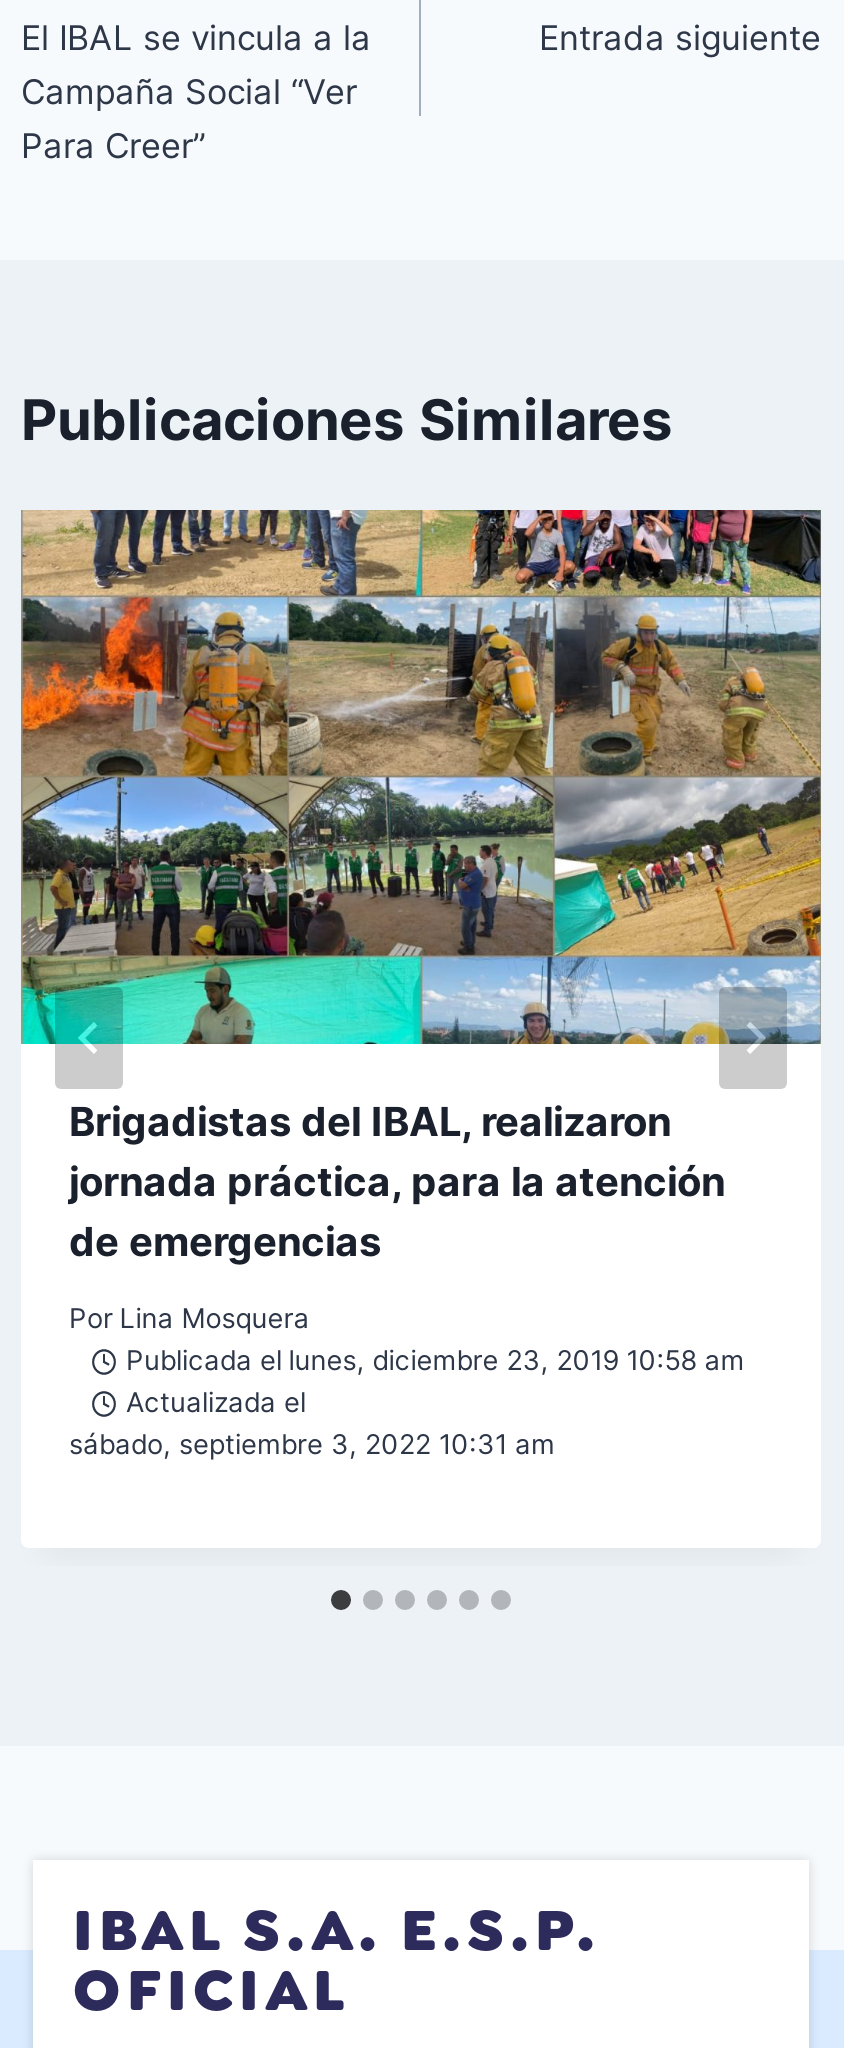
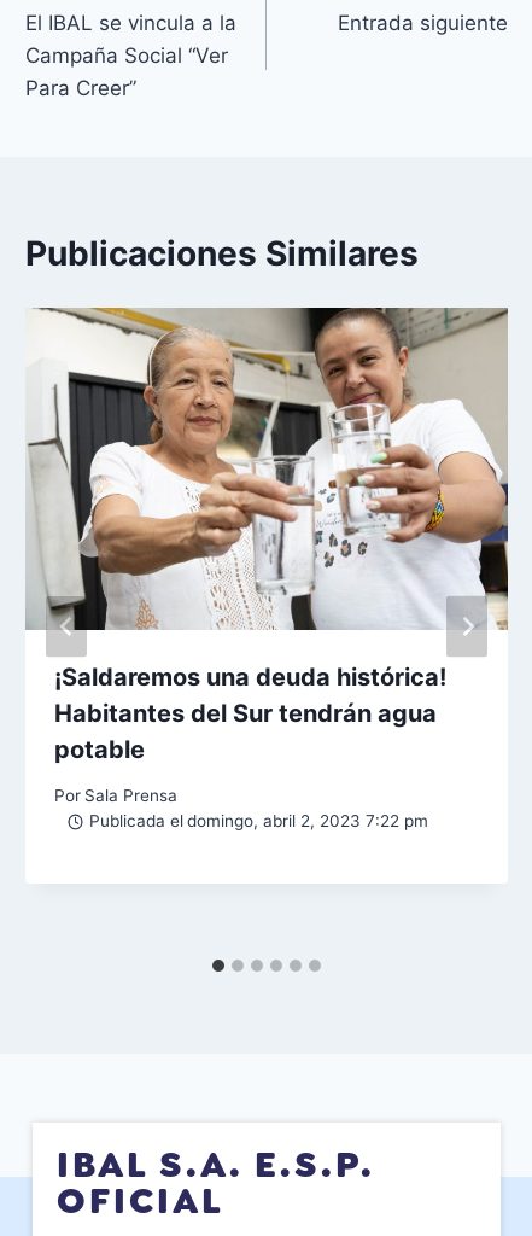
[19,508,823,1265] [image] | Brigadistas del IBAL, realizaron | jornada práctica, para la atención | de emergencias -> [25,307,509,764] [image] | ¡Saldaremos una deuda histórica! | Habitantes del Sur tendrán agua | potable
[69,1303,744,1461] Por Lina Mosquera | Publicada el lunes, diciembre 23, 2019 10:58 am | Actualizada el | sábado, septiembre 3, 2022 10:31 am -> [54,786,428,831] Por Sala Prensa | Publicada el domingo, abril 2, 2023 7:22 pm

